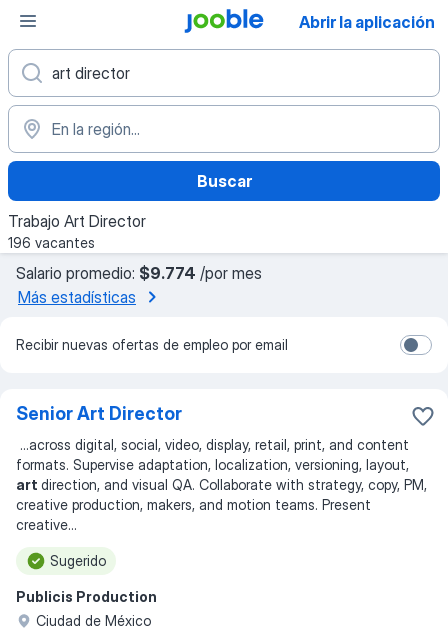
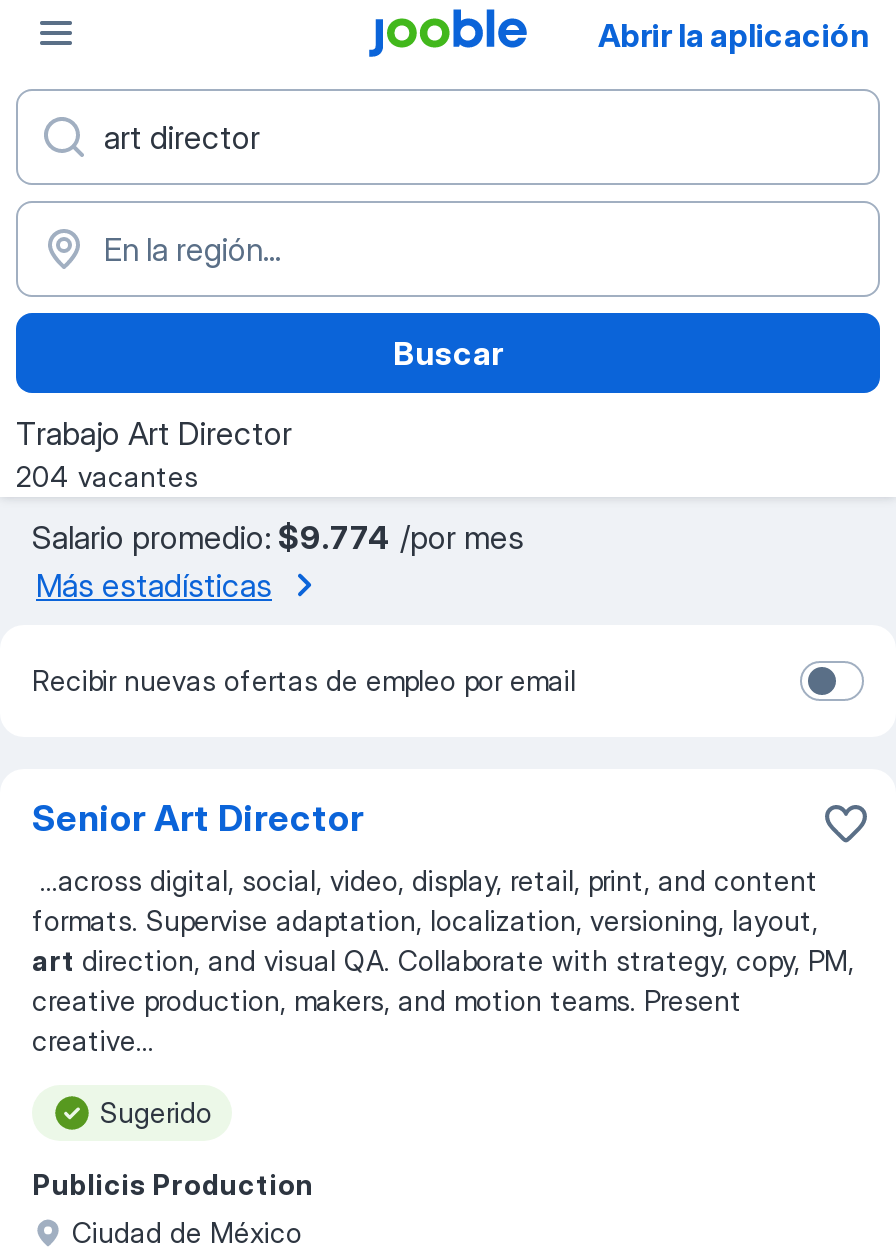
[8,234,95,251] 196 vacantes -> [16,459,198,493] 204 vacantes

